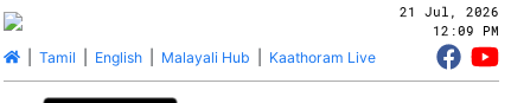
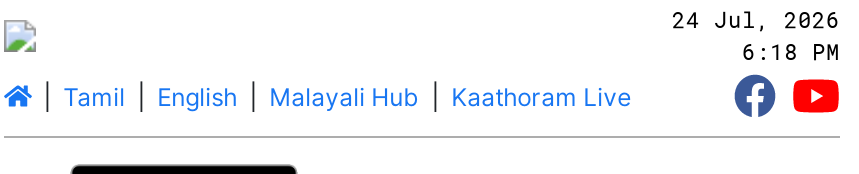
[400,2,499,20] 21 Jul, 2026 -> [672,4,840,34] 24 Jul, 2026
[433,21,499,39] 12:09 PM -> [742,36,840,66] 6:18 PM

